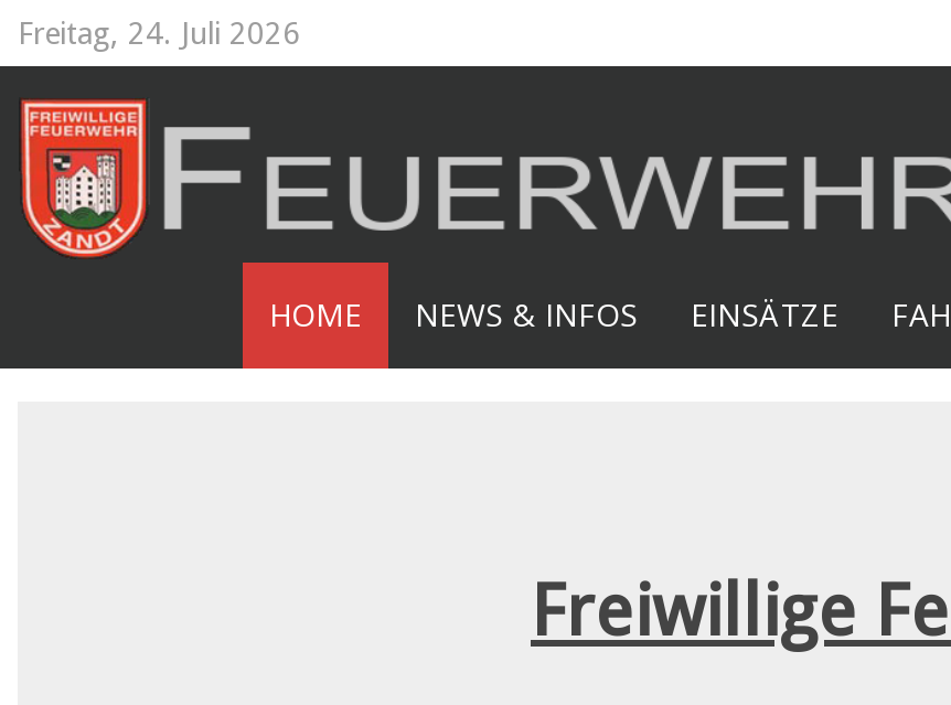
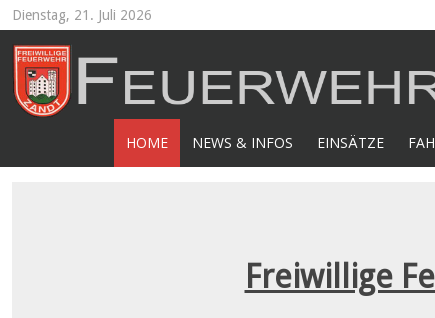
[18,15,300,51] Freitag, 24. Juli 2026 -> [12,7,152,23] Dienstag, 21. Juli 2026

